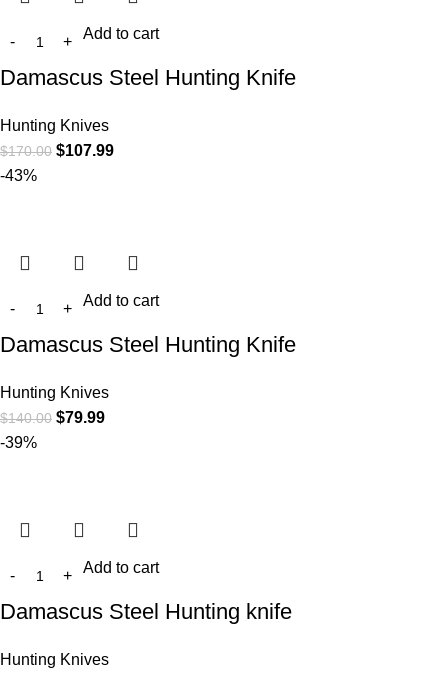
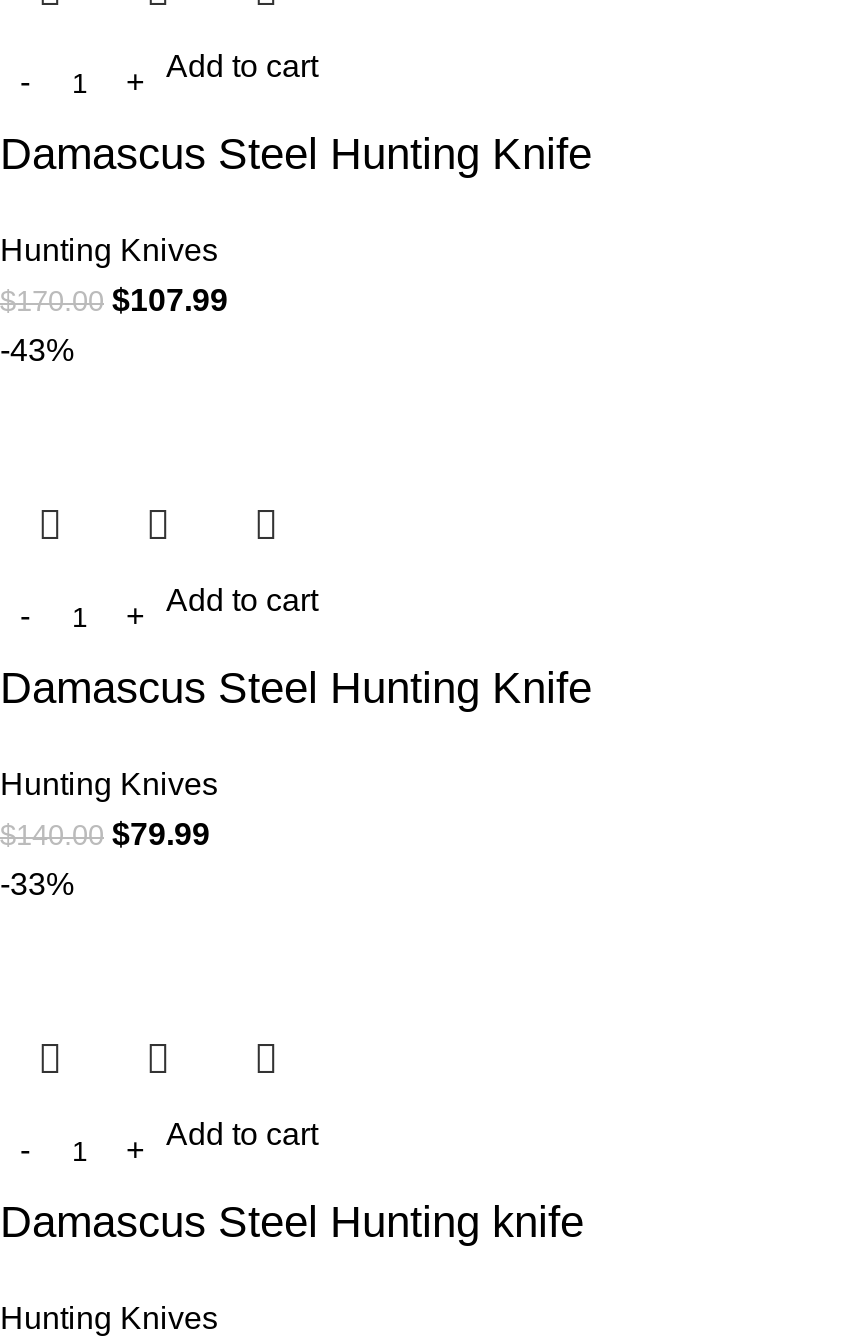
[0,434,37,451] -39% -> [0,867,74,901] -33%

